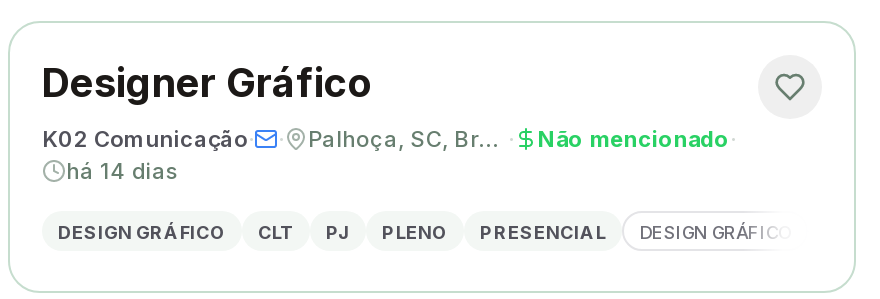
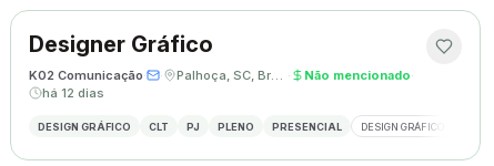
[66,157,180,185] há 14 dias -> [42,85,104,101] há 12 dias

